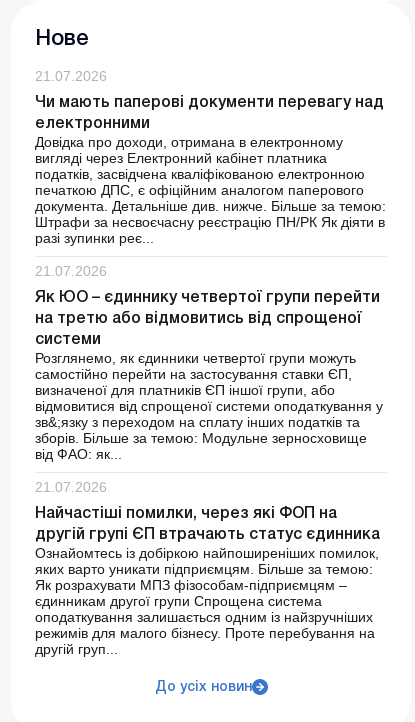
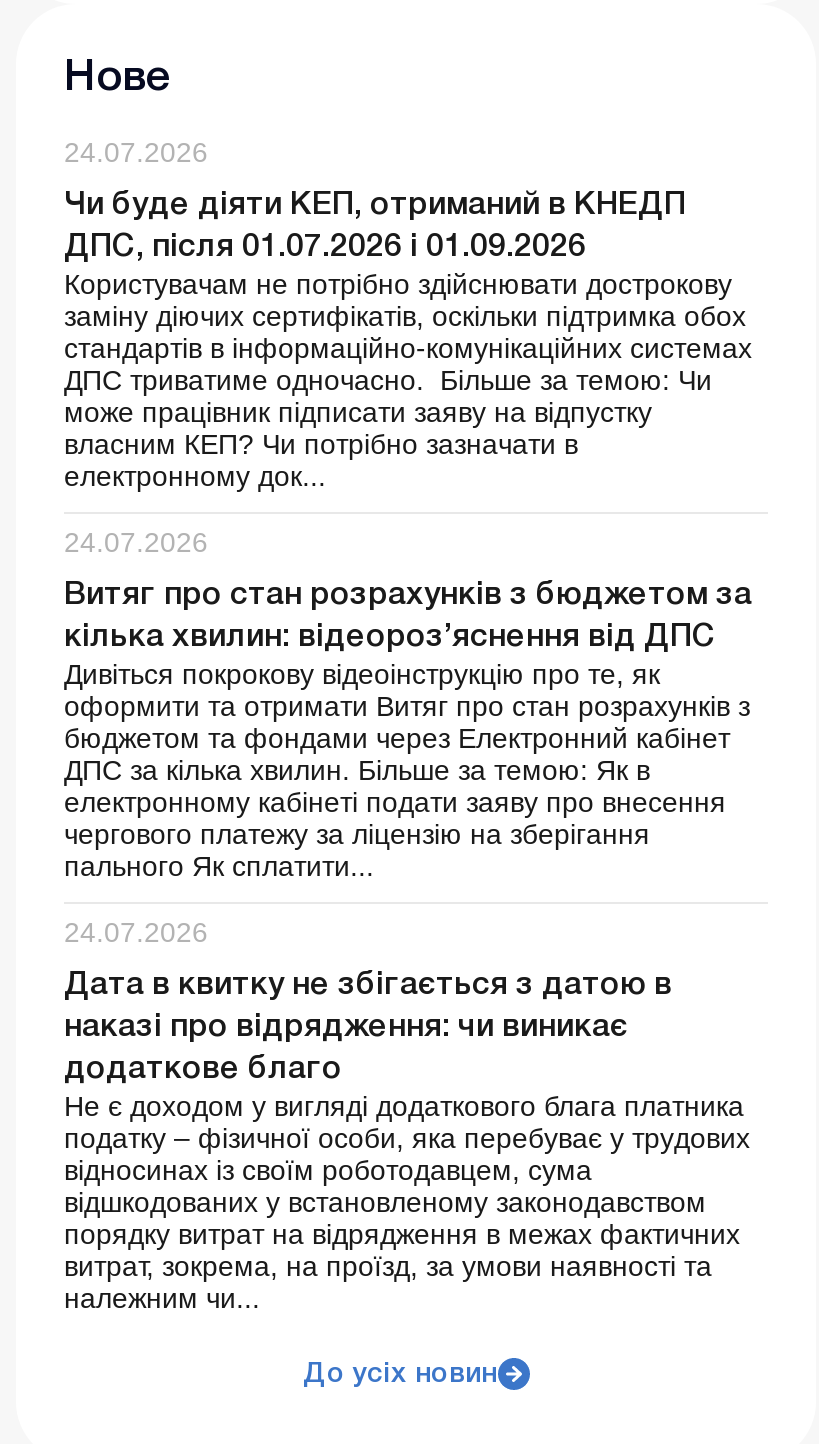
[35,68,107,84] 21.07.2026 -> [64,135,208,167] 24.07.2026
[35,96,384,110] Чи мають паперові документи перевагу над -> [64,191,686,219] Чи буде діяти КЕП, отриманий в КНЕДП
[35,117,386,246] електронними | Довідка про доходи, отримана в електронному | вигляді через Електронний кабінет платника | податків, засвідчена кваліфікованою електронною | печаткою ДПС, є офіційним аналогом паперового | документа. Детальніше див. нижче. Більше за темою: | Штрафи за несвоєчасну реєстрацію ПН/РК Як діяти в | разі зупинки реє... -> [64,233,752,491] ДПС, після 01.07.2026 і 01.09.2026 | Користувачам не потрібно здійснювати дострокову | заміну діючих сертифікатів, оскільки підтримка обох | стандартів в інформаційно-комунікаційних системах | ДПС триватиме одночасно. Більше за темою: Чи | може працівник підписати заяву на відпустку | власним КЕП? Чи потрібно зазначати в | електронному док...
[35,263,107,279] 21.07.2026 -> [64,525,208,557] 24.07.2026
[35,291,380,305] Як ЮО – єдиннику четвертої групи перейти -> [64,581,752,609] Витяг про стан розрахунків з бюджетом за
[35,312,362,326] на третю або відмовитись від спрощеної -> [64,623,750,881] кілька хвилин: відеороз’яснення від ДПС | Дивіться покрокову відеоінструкцію про те, як | оформити та отримати Витяг про стан розрахунків з | бюджетом та фондами через Електронний кабінет | ДПС за кілька хвилин. Більше за темою: Як в | електронному кабінеті подати заяву про внесення | чергового платежу за ліцензію на зберігання | пального Як сплатити...
[35,333,383,462] системи | Розглянемо, як єдинники четвертої групи можуть | самостійно перейти на застосування ставки ЄП, | визначеної для платників ЄП іншої групи, або | відмовитися від спрощеної системи оподаткування у | зв&;язку з переходом на сплату інших податків та | зборів. Більше за темою: Модульне зерносховище | від ФАО: як... -> [64,915,208,947] 24.07.2026
[35,479,107,495] 21.07.2026 -> [64,971,672,999] Дата в квитку не збігається з датою в
[35,507,337,521] Найчастіші помилки, через які ФОП на -> [64,1013,628,1041] наказі про відрядження: чи виникає
[35,528,380,657] другій групі ЄП втрачають статус єдинника | Ознайомтесь із добіркою найпоширеніших помилок, | яких варто уникати підприємцям. Більше за темою: | Як розрахувати МПЗ фізособам-підприємцям – | єдинникам другої групи Спрощена система | оподаткування залишається одним із найзручніших | режимів для малого бізнесу. Проте перебування на | другій груп... -> [64,1055,750,1313] додаткове благо | Не є доходом у вигляді додаткового блага платника | податку – фізичної особи, яка перебуває у трудових | відносинах із своїм роботодавцем, сума | відшкодованих у встановленому законодавством | порядку витрат на відрядження в межах фактичних | витрат, зокрема, на проїзд, за умови наявності та | належним чи...

